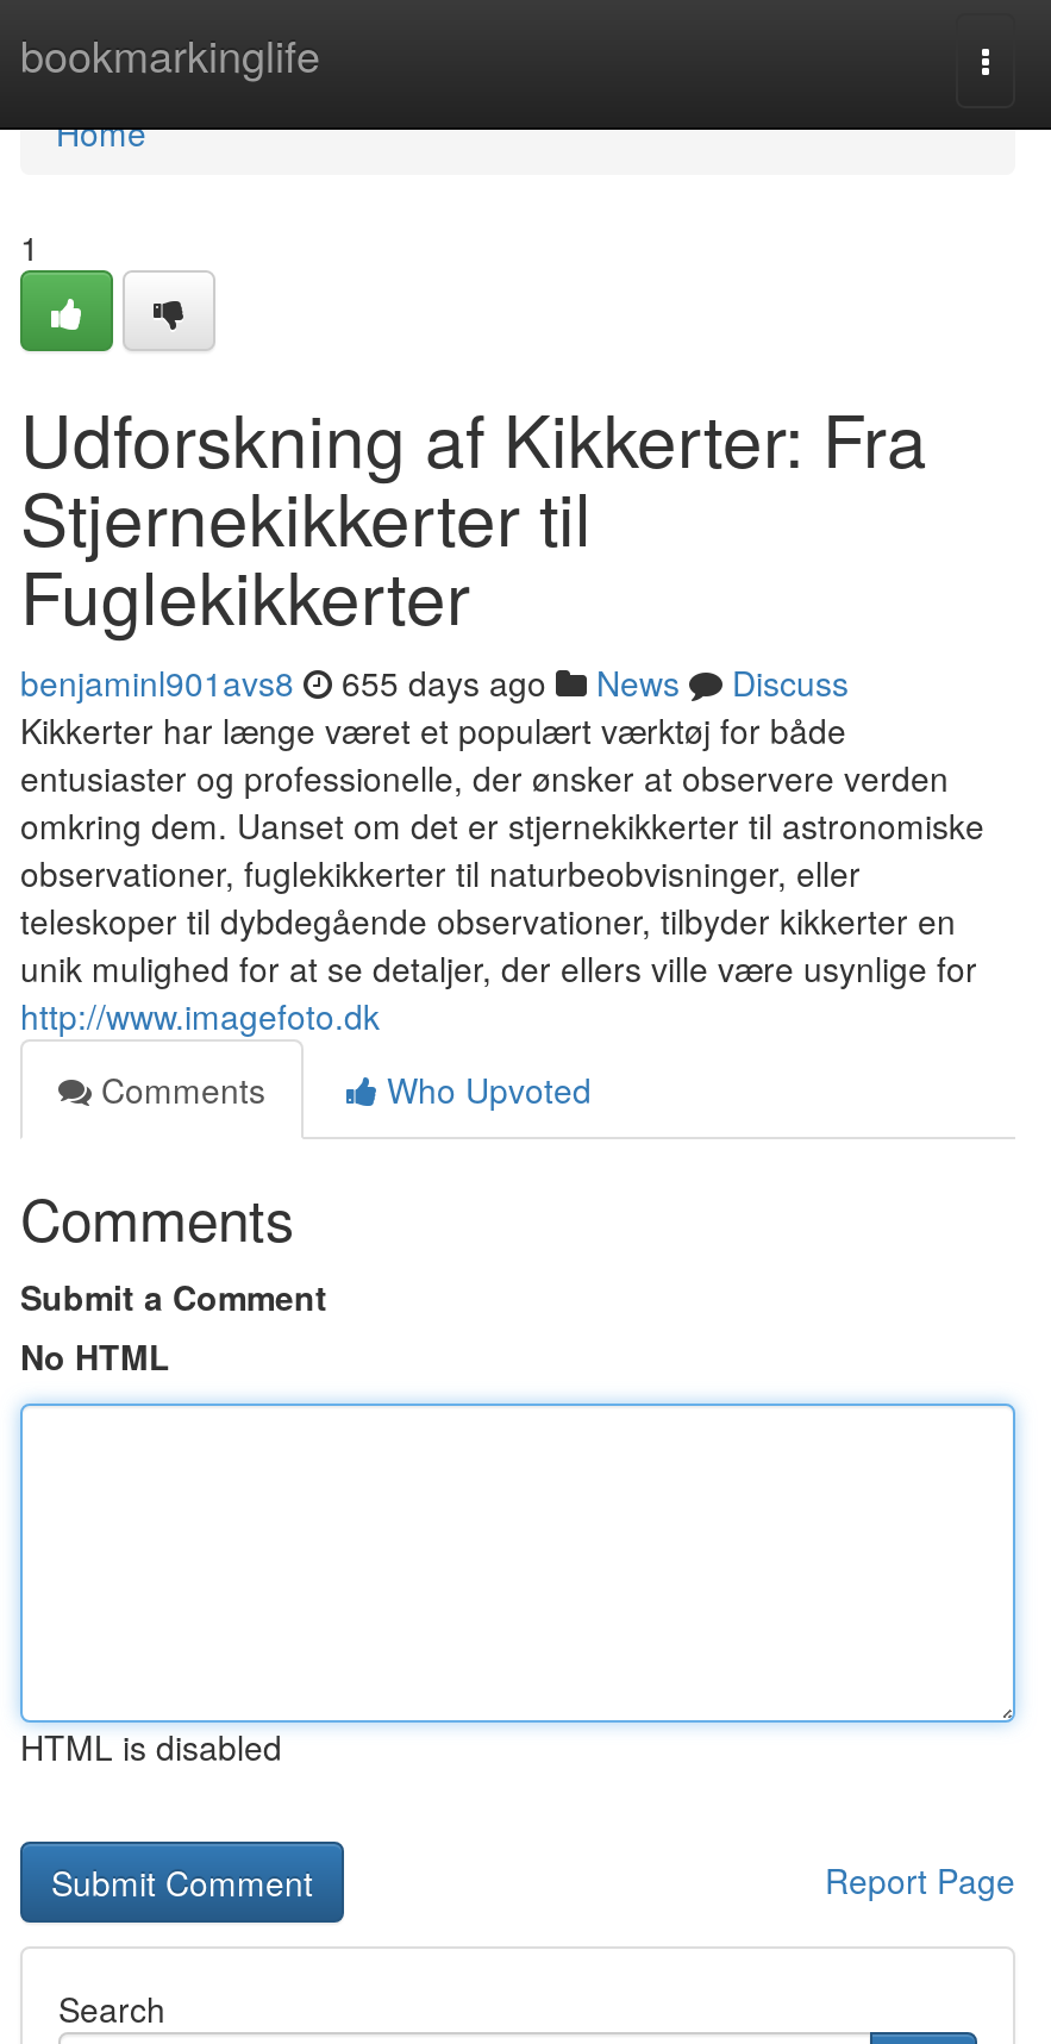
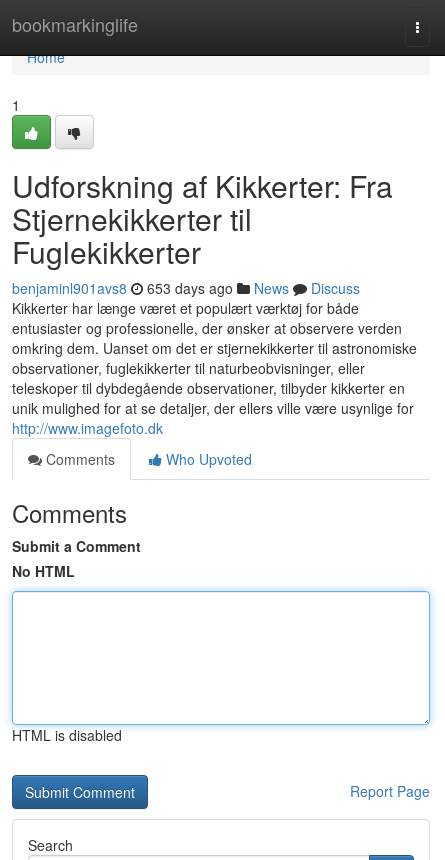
[20,658,849,706] benjaminl901avs8 655 days ago News Discuss -> [12,278,360,298] benjaminl901avs8 653 days ago News Discuss

